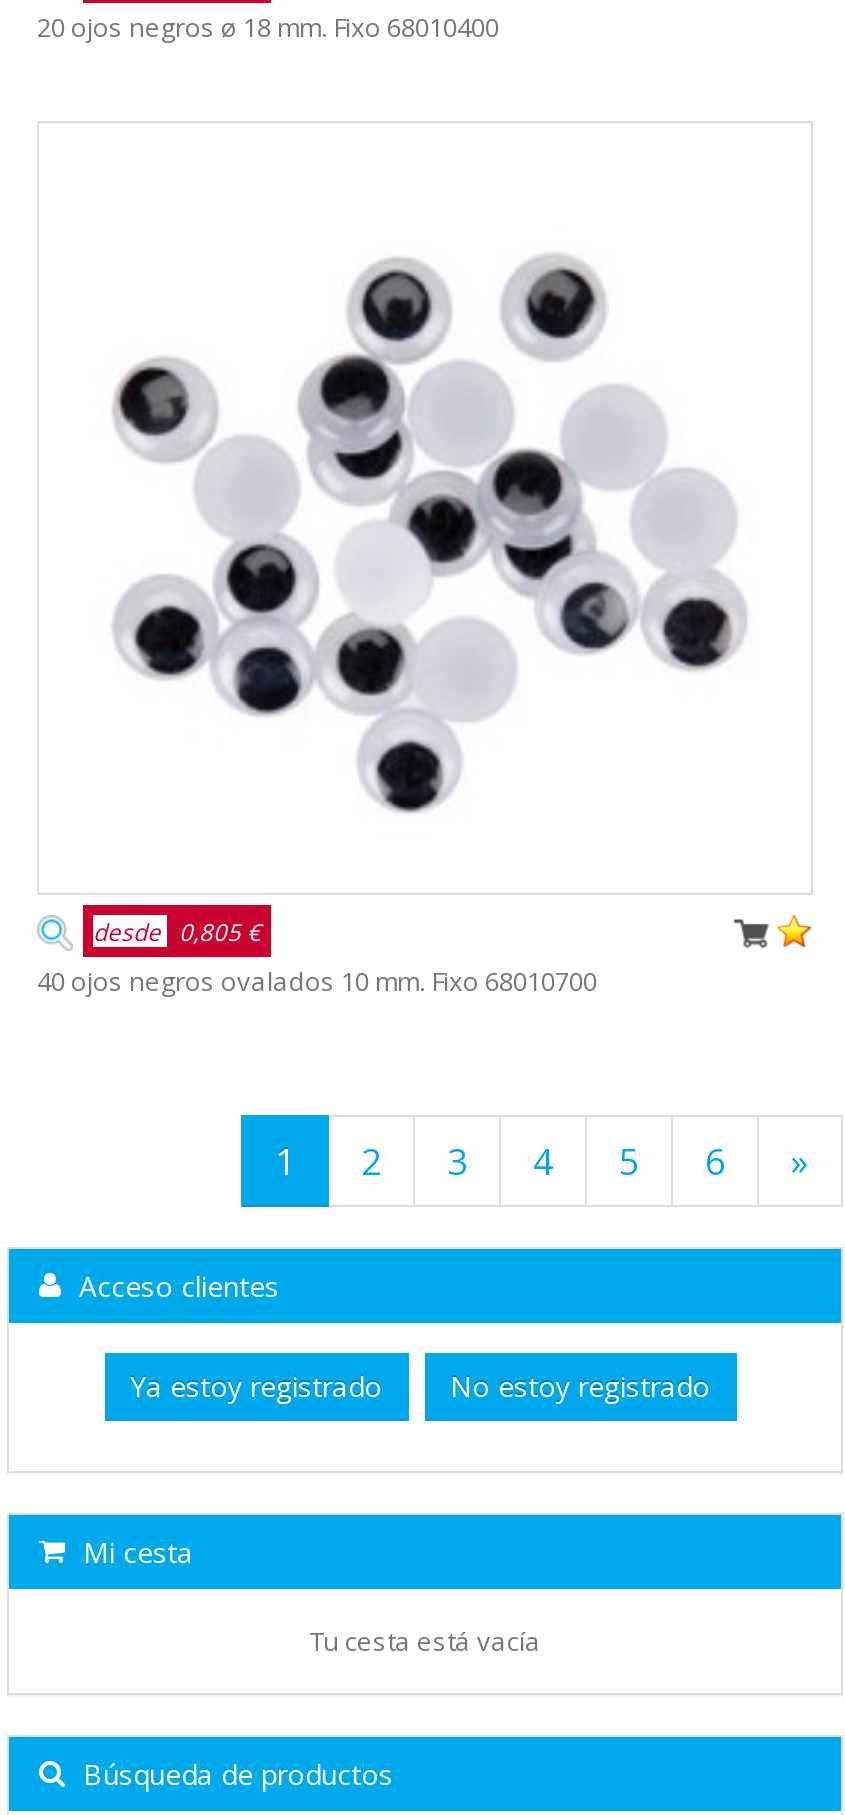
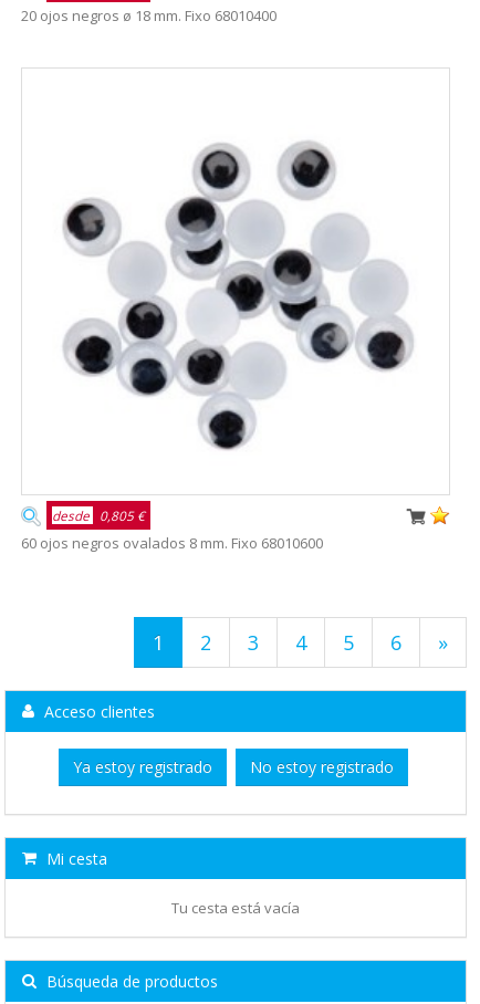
[37,964,597,1000] 40 ojos negros ovalados 10 mm. Fixo 68010700 -> [21,533,323,553] 60 ojos negros ovalados 8 mm. Fixo 68010600

